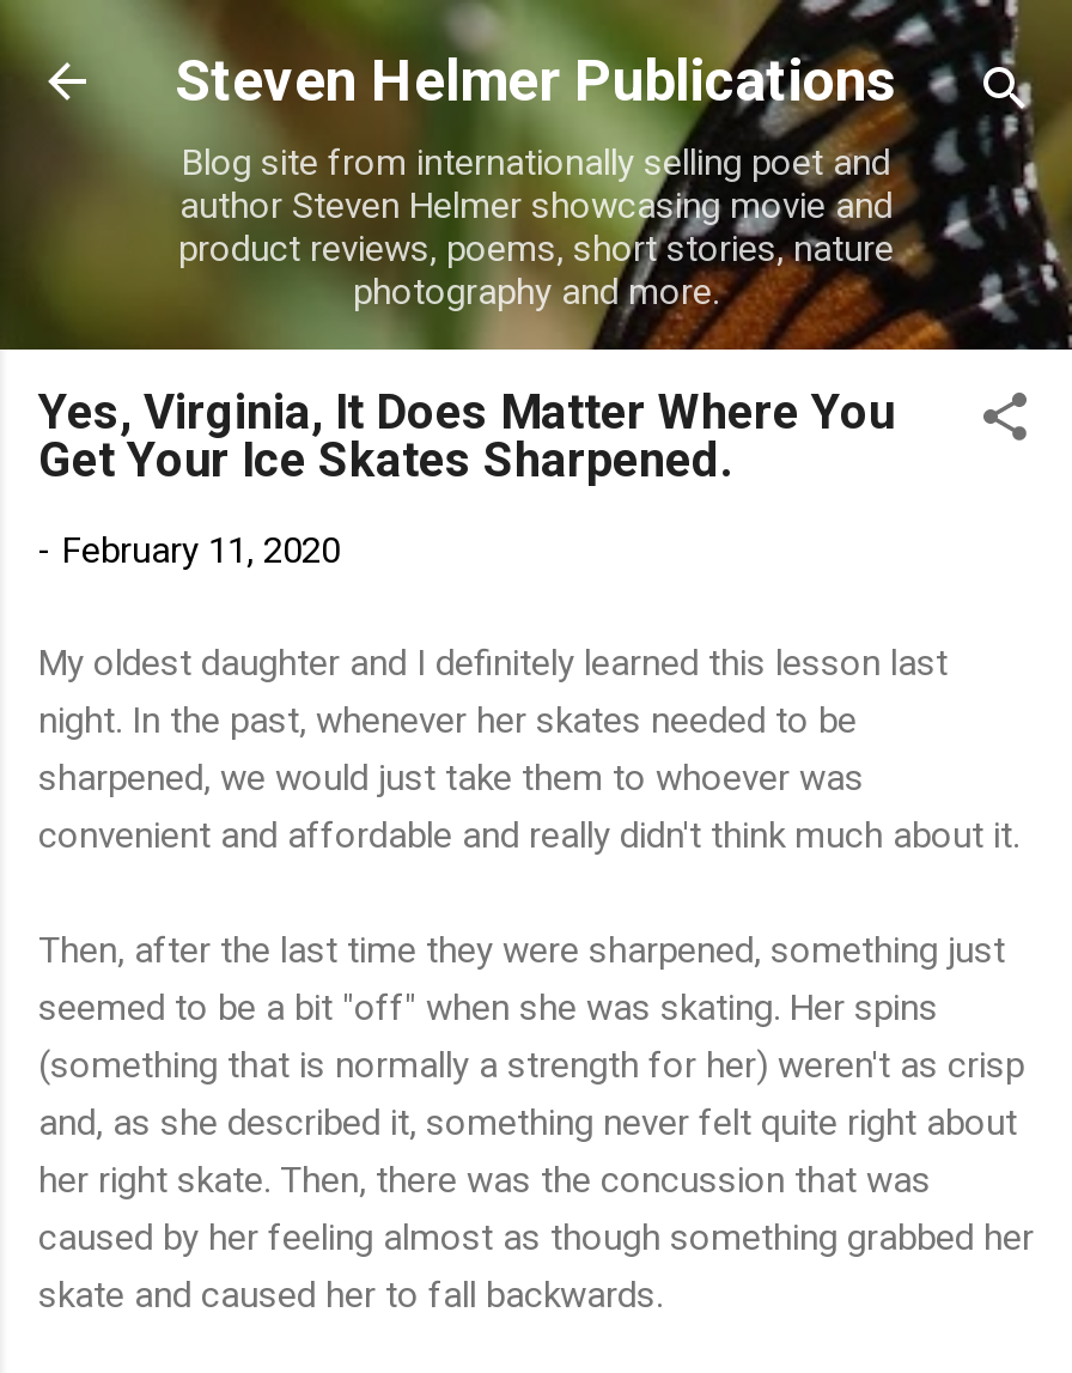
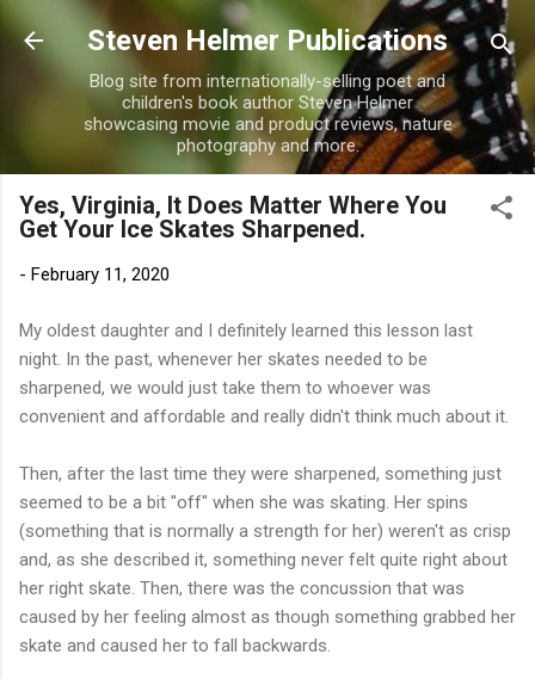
[178,141,894,271] Blog site from internationally selling poet and | author Steven Helmer showcasing movie and | product reviews, poems, short stories, nature -> [83,70,452,135] Blog site from internationally-selling poet and | children's book author Steven Helmer | showcasing movie and product reviews, nature

